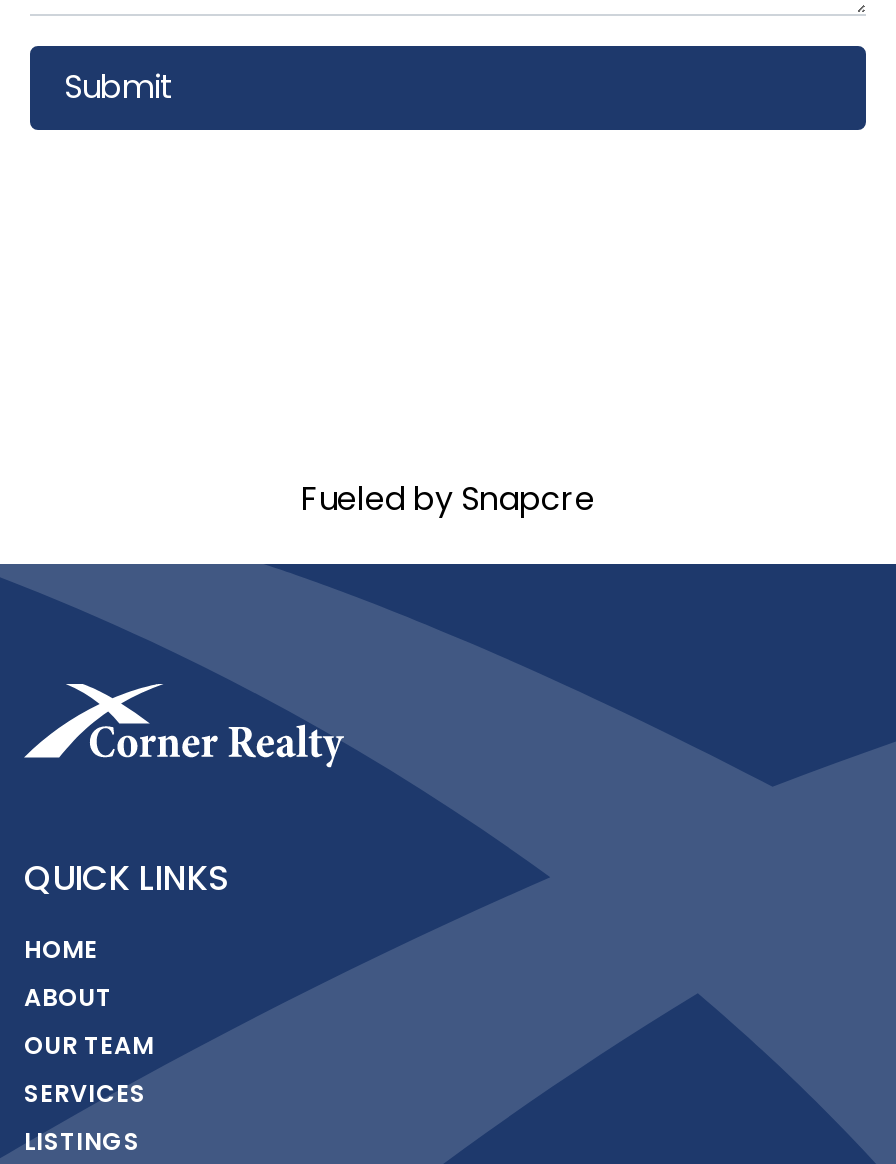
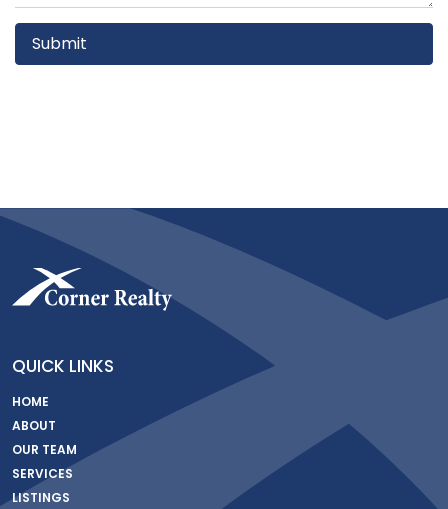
[301,475,595,521] Fueled by Snapcre -> none

